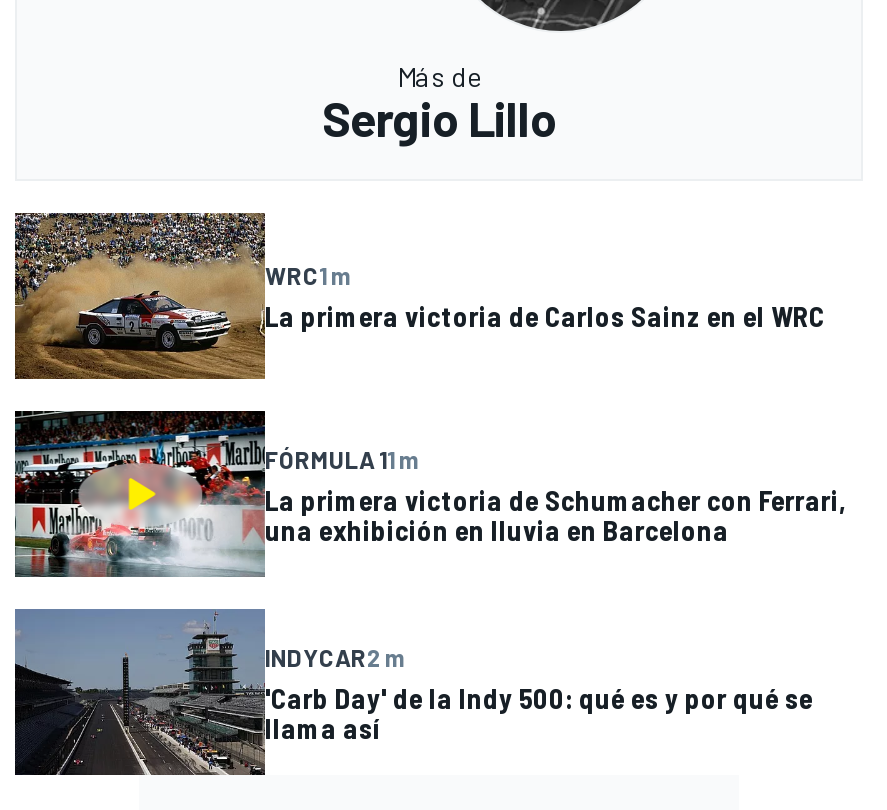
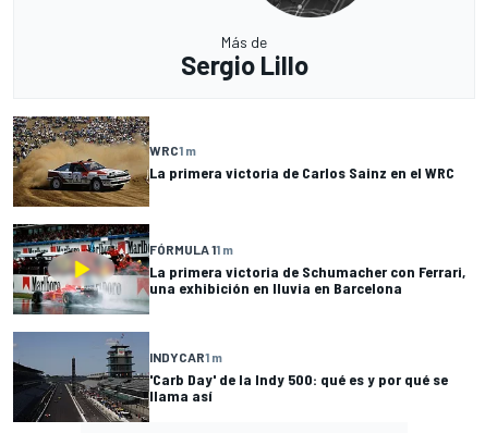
[265,643,405,671] INDYCAR2 m -> [149,350,222,365] INDYCAR1 m

